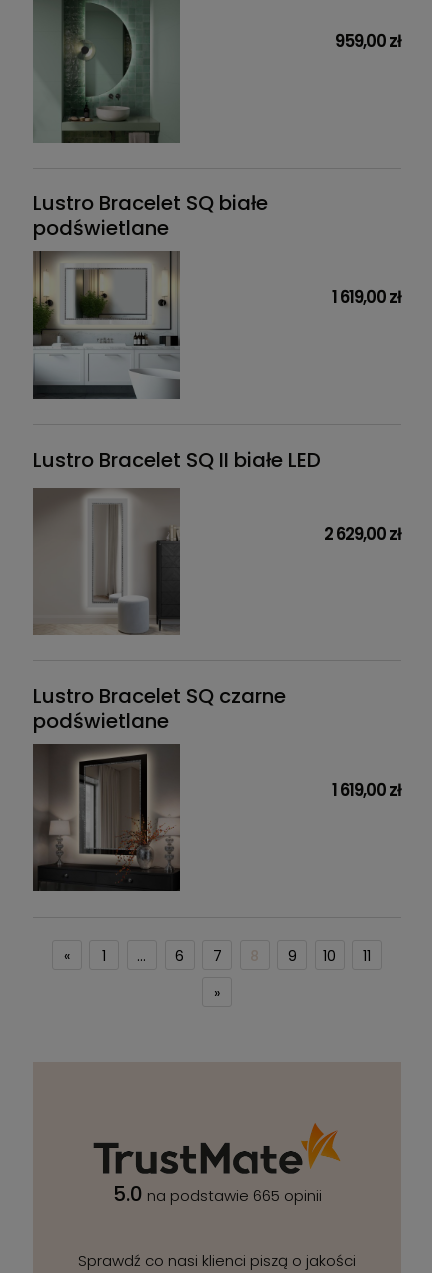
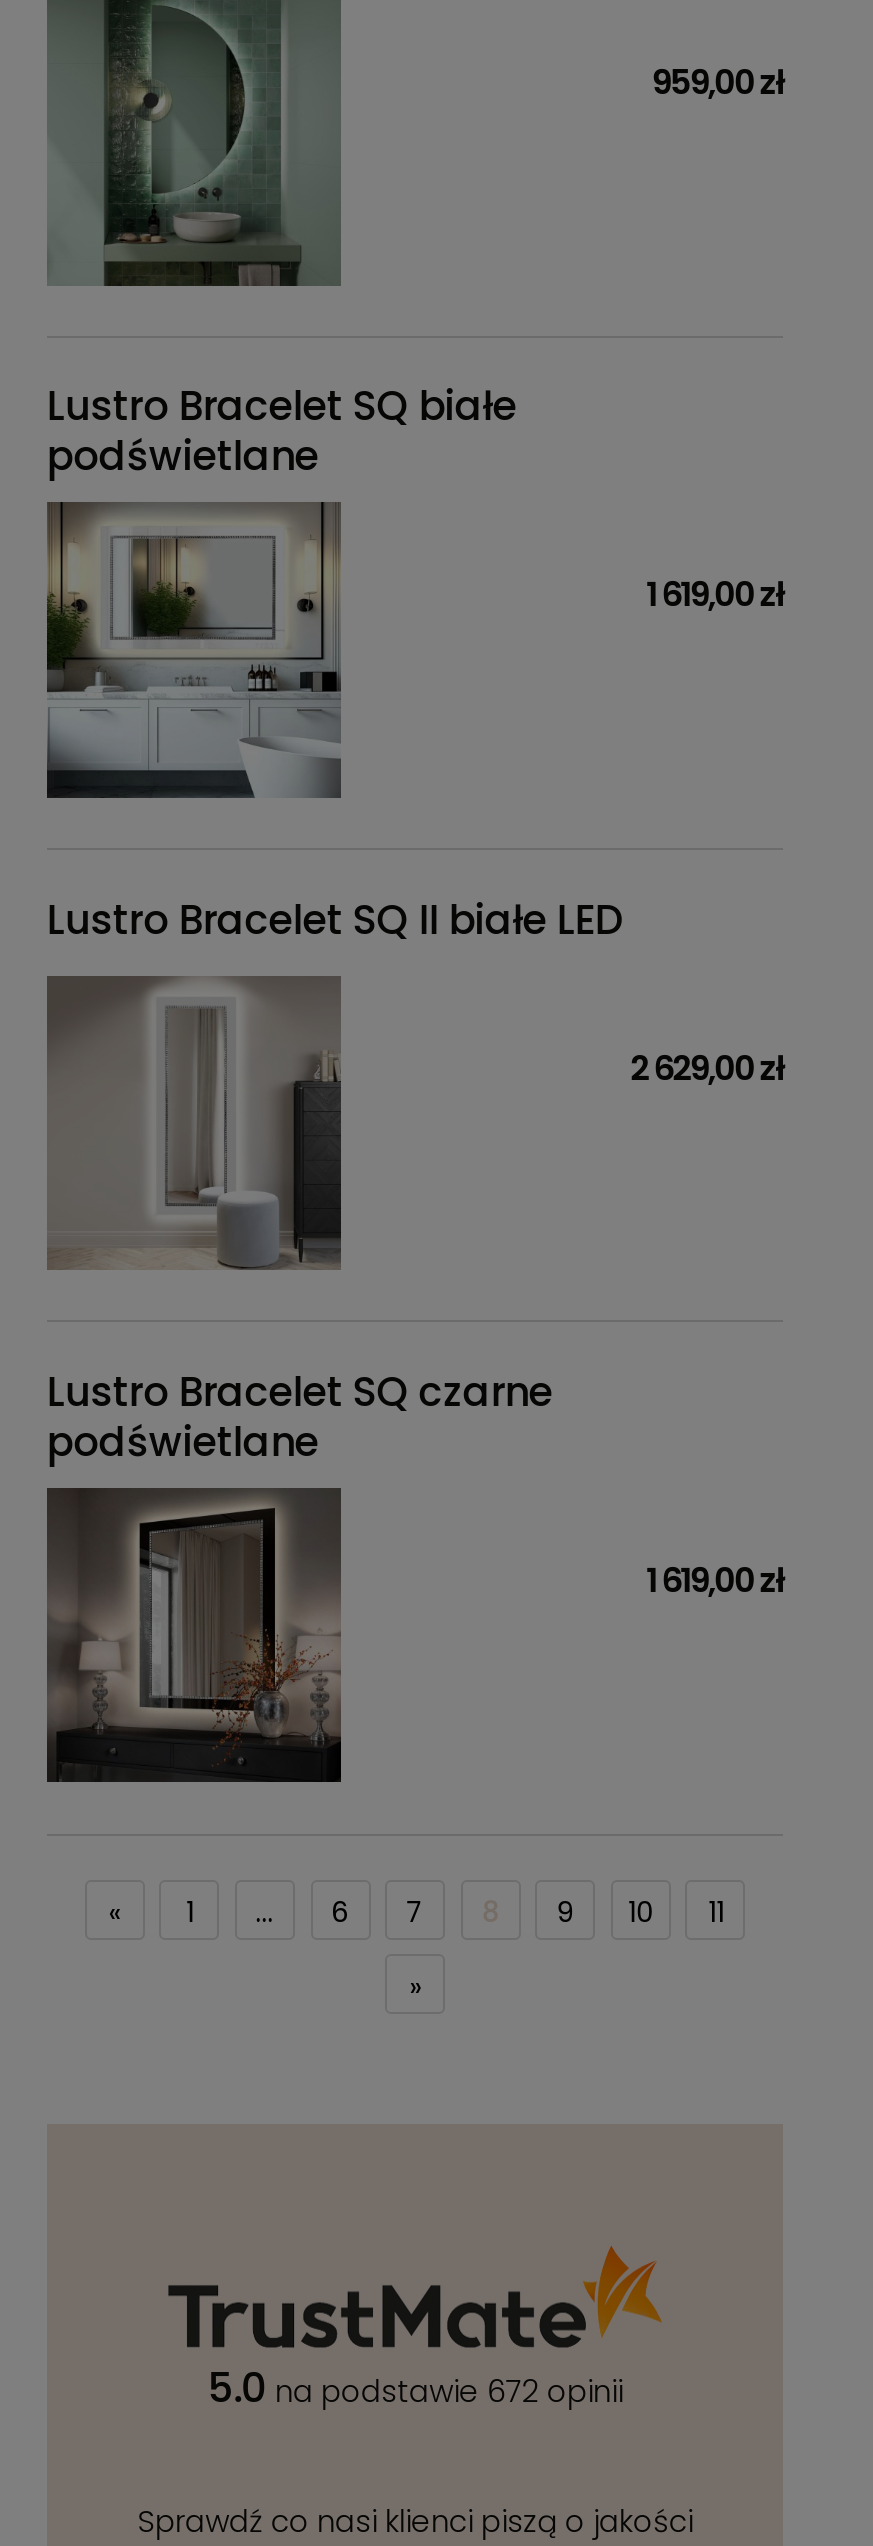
[113,1180,322,1208] 5.0 na podstawie 665 opinii -> [207,2359,623,2415] 5.0 na podstawie 672 opinii

